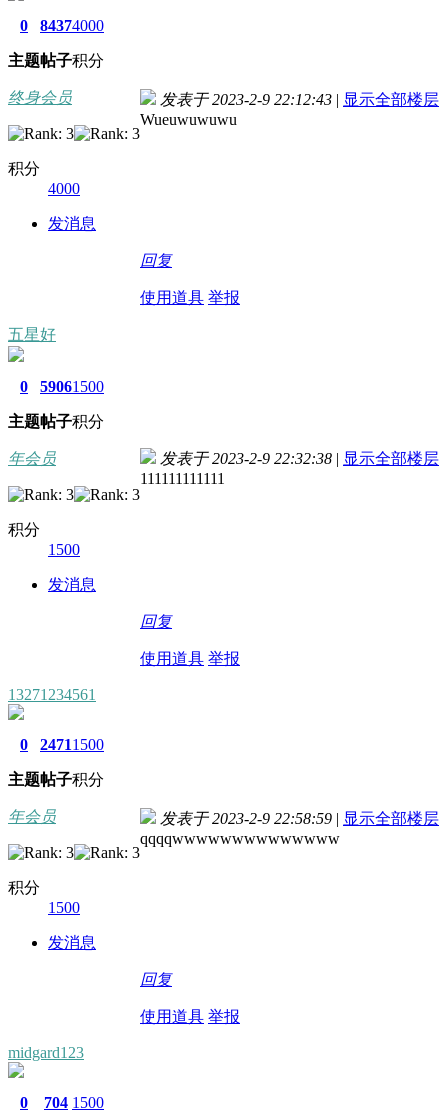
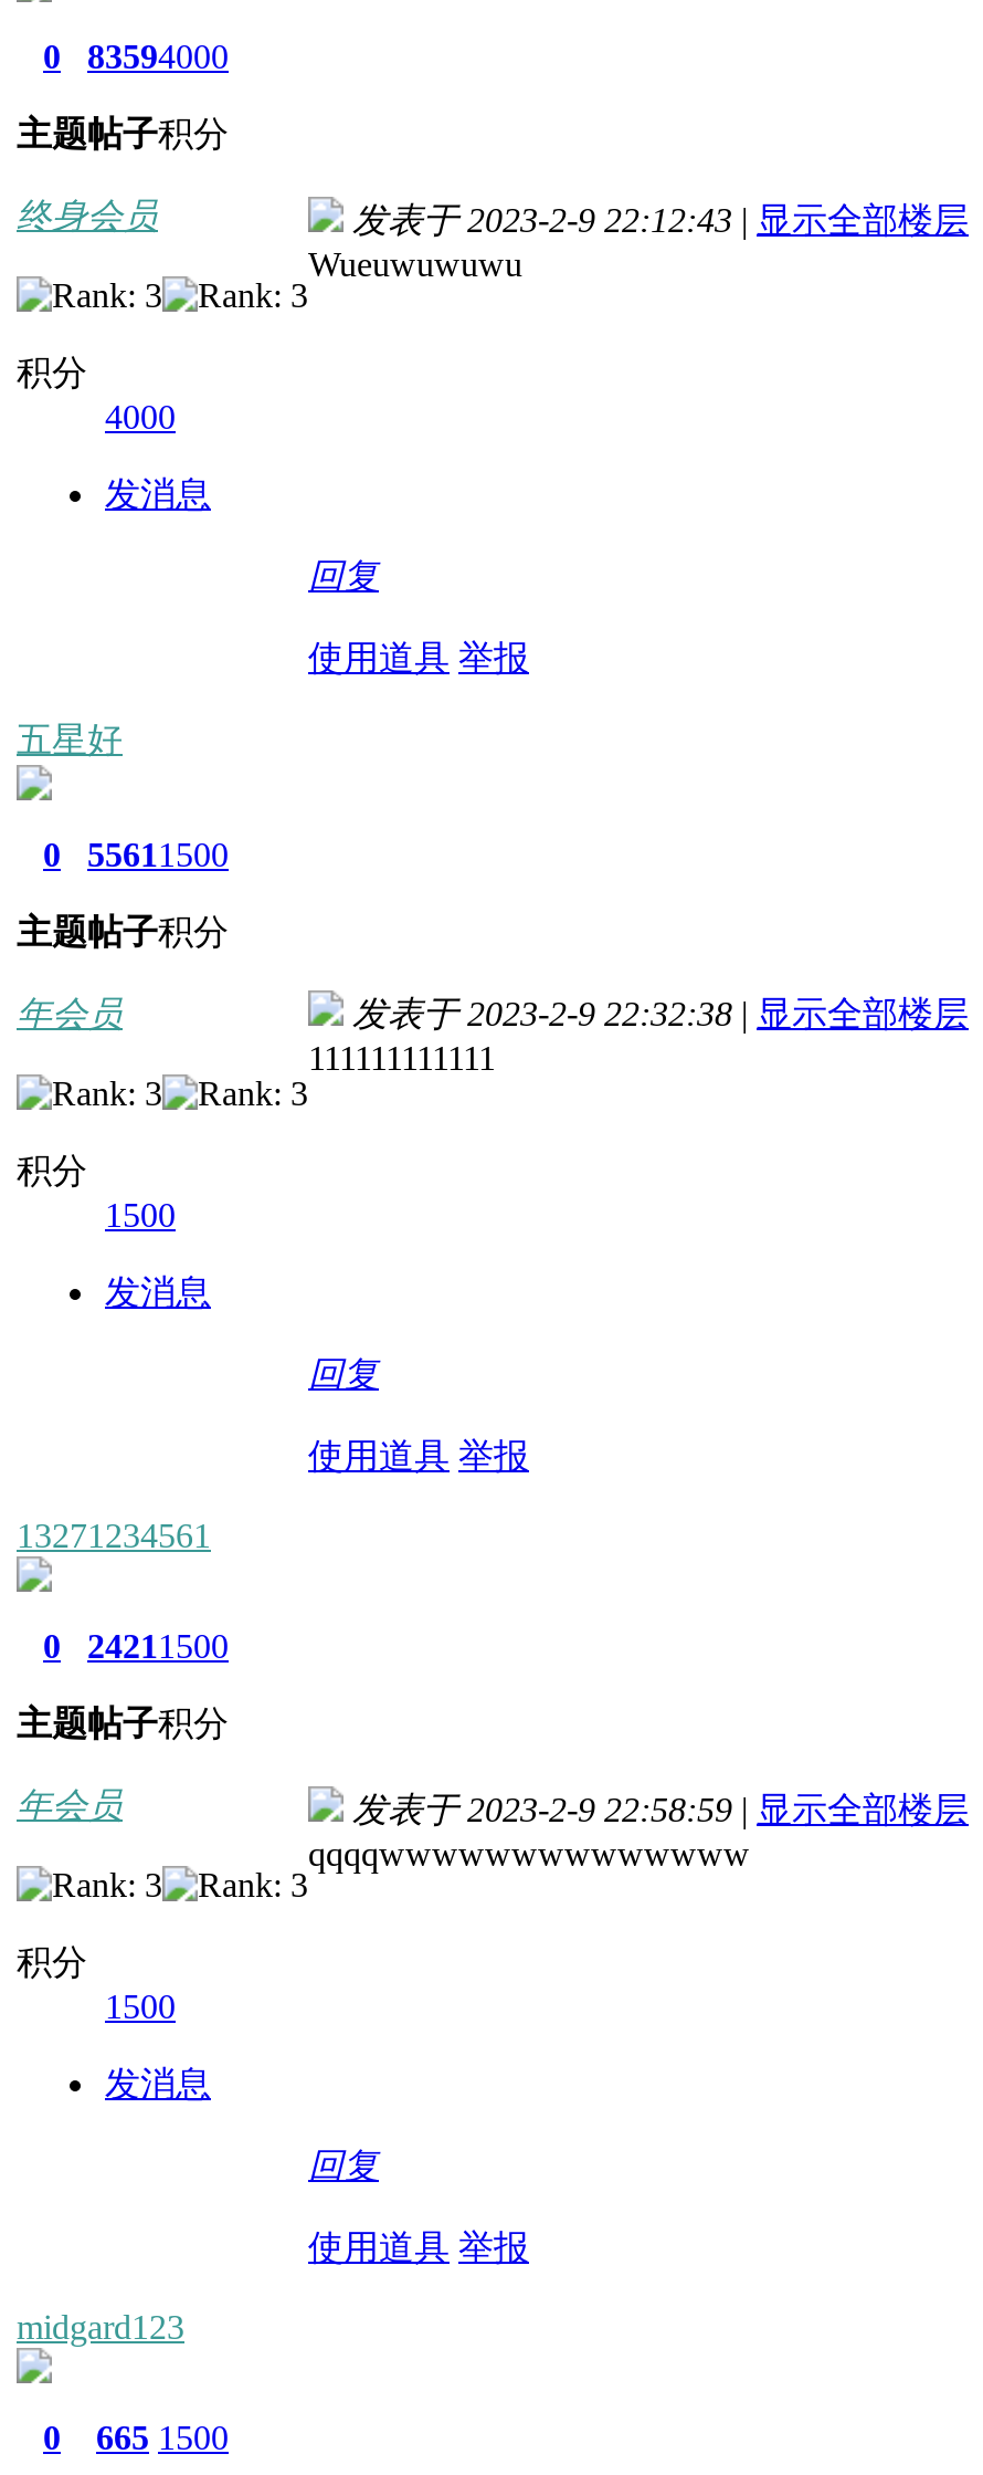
[20,17,104,34] 0 8437 4000 -> [43,37,229,75] 0 8359 4000
[20,378,104,395] 0 5906 1500 -> [43,835,229,873] 0 5561 1500
[20,736,104,753] 0 2471 1500 -> [43,1627,229,1664] 0 2421 1500
[20,1094,104,1111] 0 704 1500 -> [43,2418,229,2456] 0 665 1500

